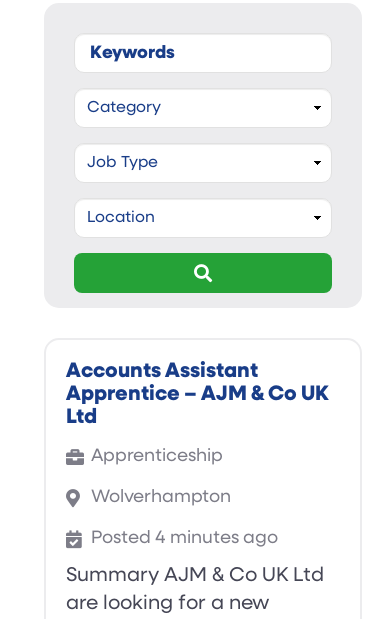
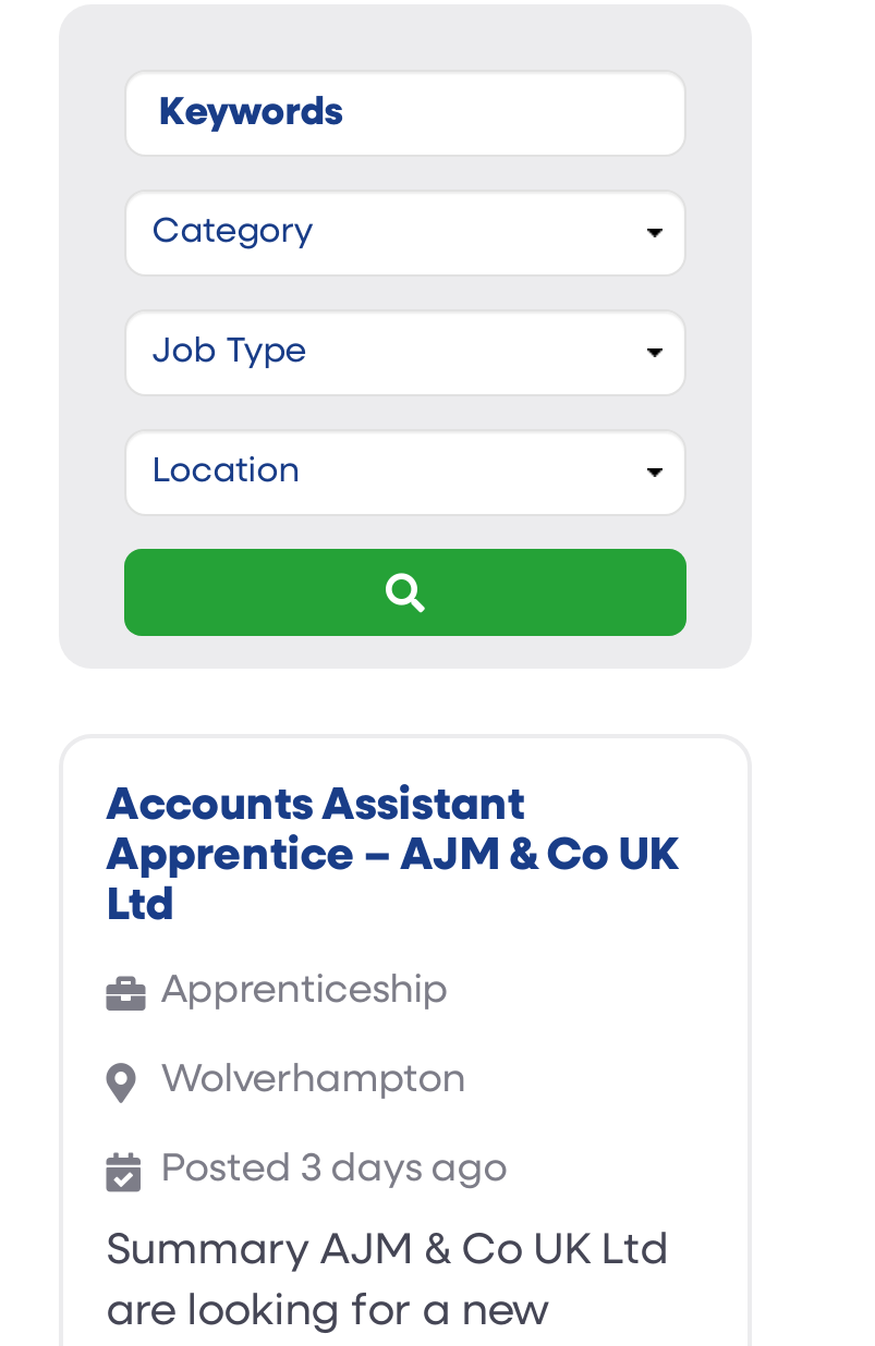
[91,529,278,548] Posted 4 minutes ago -> [161,1150,507,1192] Posted 3 days ago

